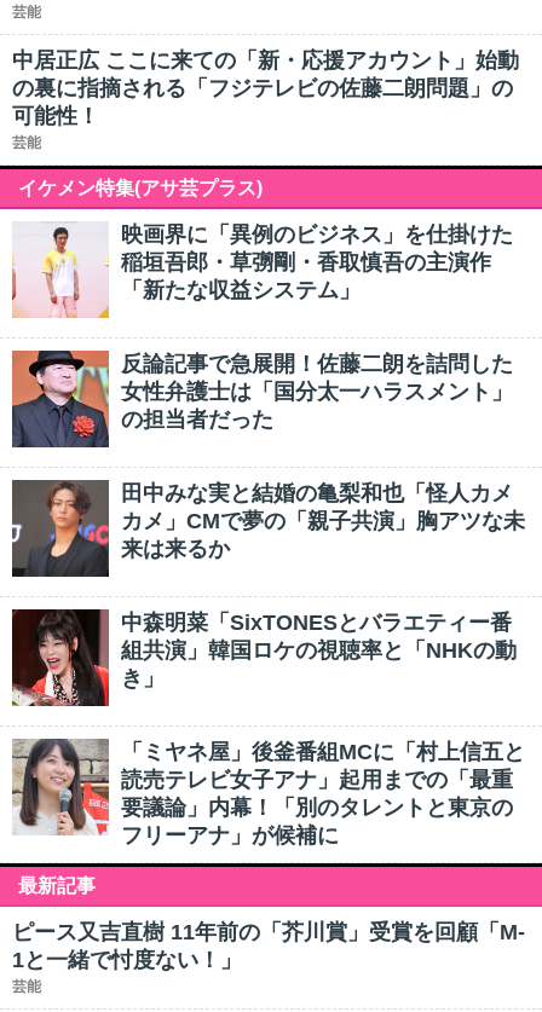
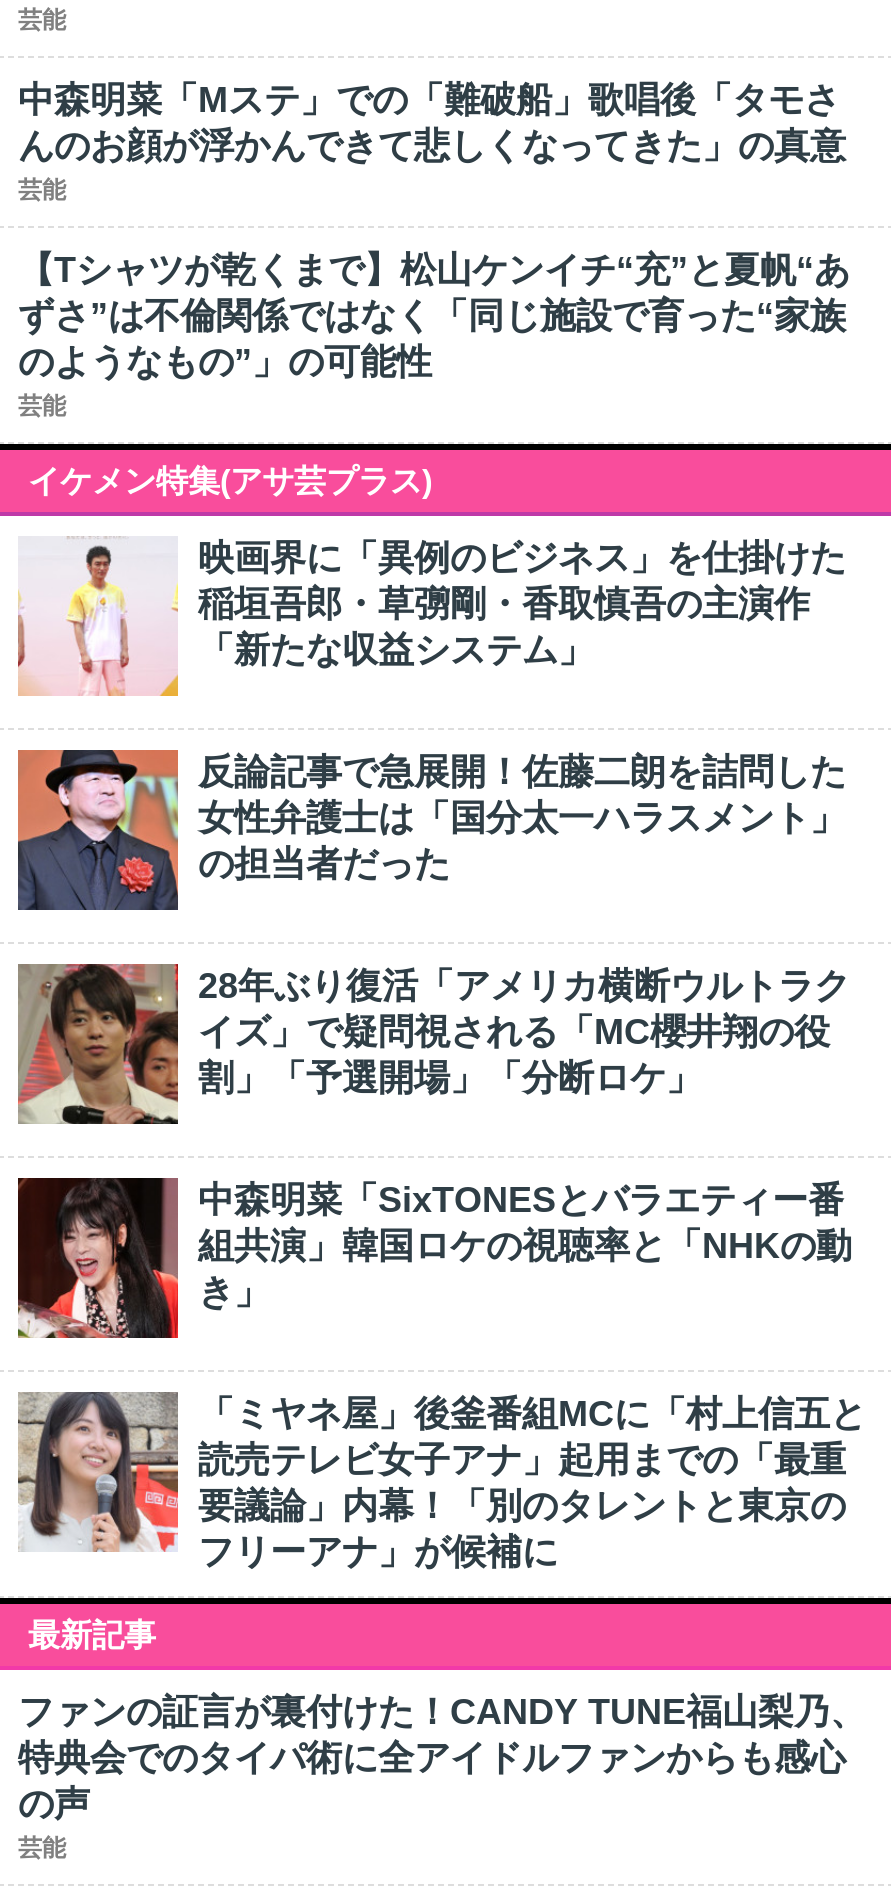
[12,48,519,128] 中居正広 ここに来ての「新・応援アカウント」始動 | の裏に指摘される「フジテレビの佐藤二朗問題」の | 可能性！ -> [18,80,850,382] 中森明菜「Mステ」での「難破船」歌唱後「タモさ | んのお顔が浮かんできて悲しくなってきた」の真意 | 芸能 | 【Tシャツが乾くまで】松山ケンイチ“充”と夏帆“あ | ずさ”は不倫関係ではなく「同じ施設で育った“家族 | のようなもの”」の可能性
[11,480,525,578] [image] | 田中みな実と結婚の亀梨和也「怪人カメ | カメ」CMで夢の「親子共演」胸アツな未 | 来は来るか -> [16,964,850,1126] [image] | 28年ぶり復活「アメリカ横断ウルトラク | イズ」で疑問視される「MC櫻井翔の役 | 割」「予選開場」「分断ロケ」
[12,920,525,972] ピース又吉直樹 11年前の「芥川賞」受賞を回顧「M- | 1と一緒で忖度ない！」 -> [18,1692,866,1824] ファンの証言が裏付けた！CANDY TUNE福山梨乃、 | 特典会でのタイパ術に全アイドルファンからも感心 | の声

